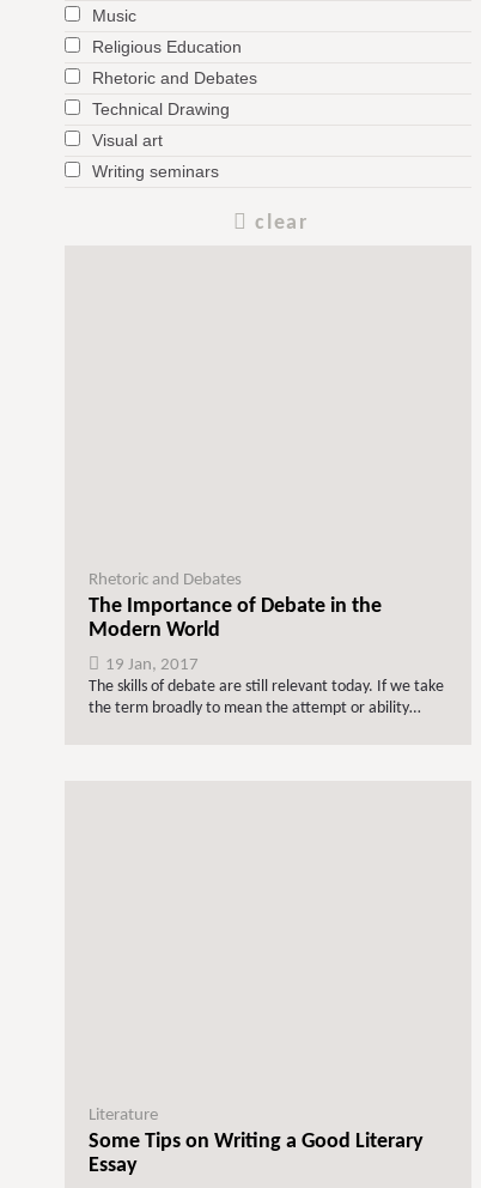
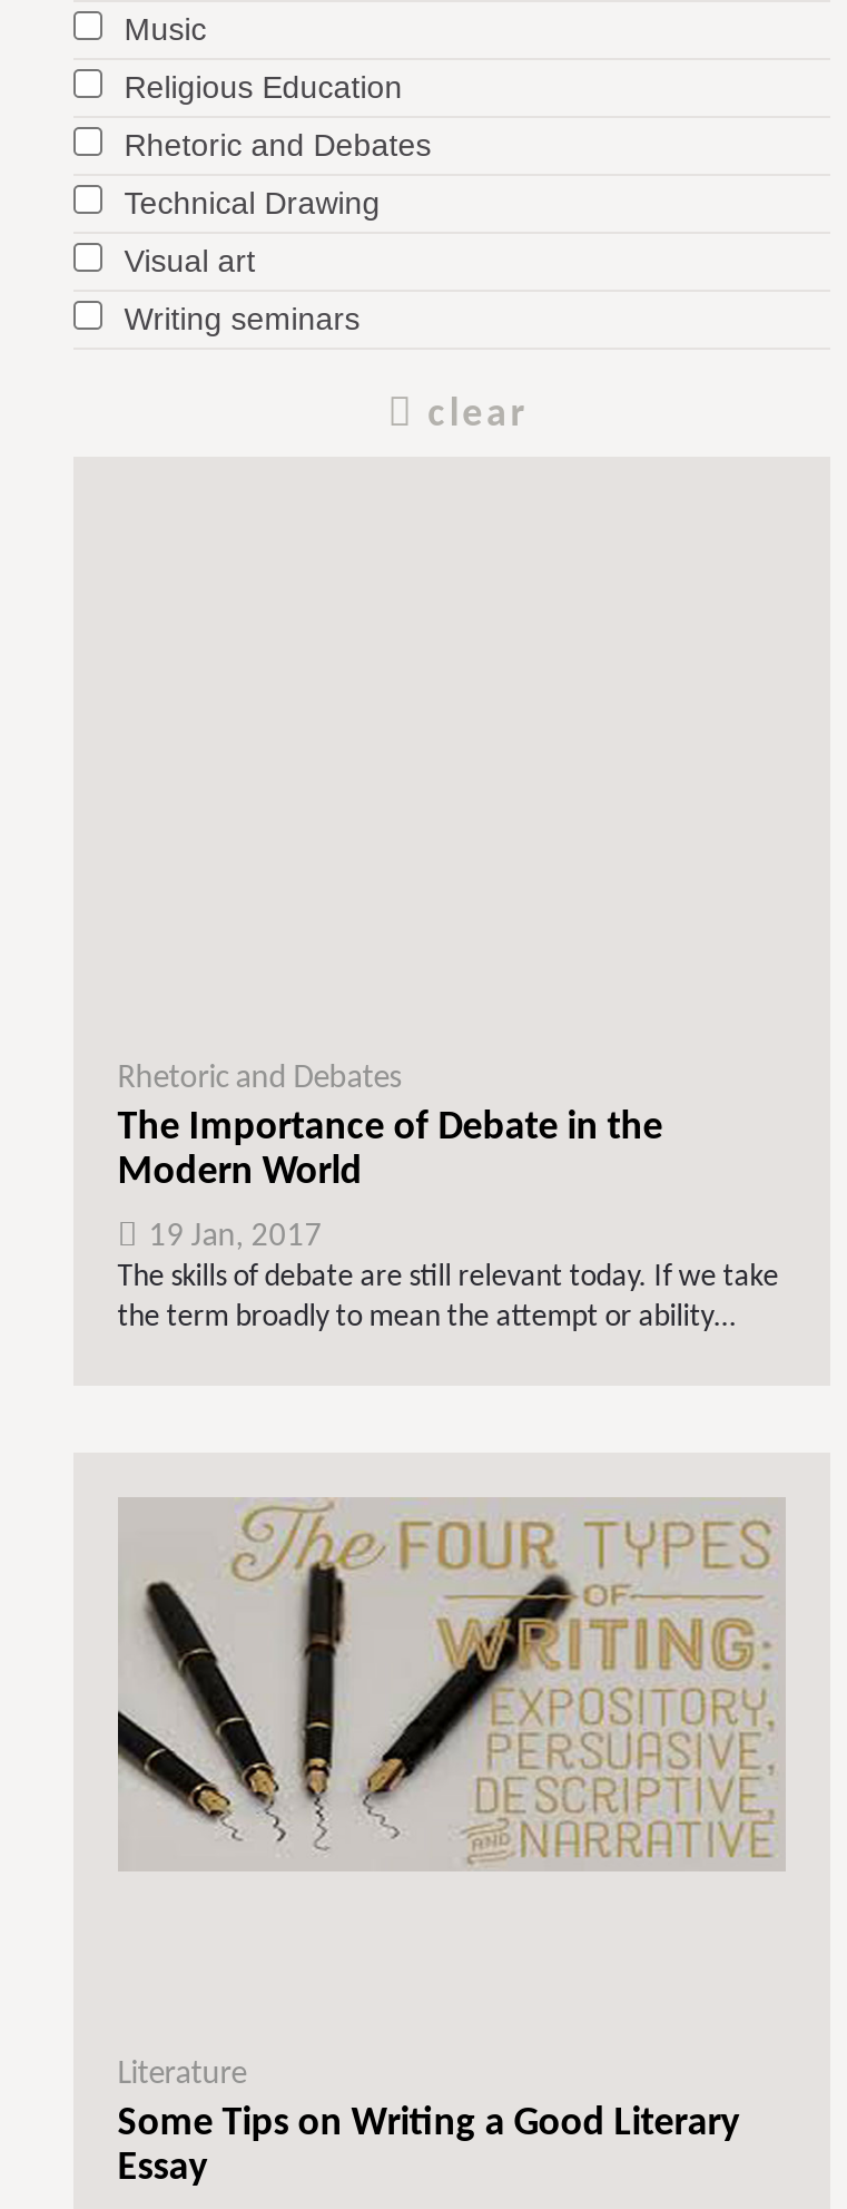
none -> [116,1497,784,1869] [image]

